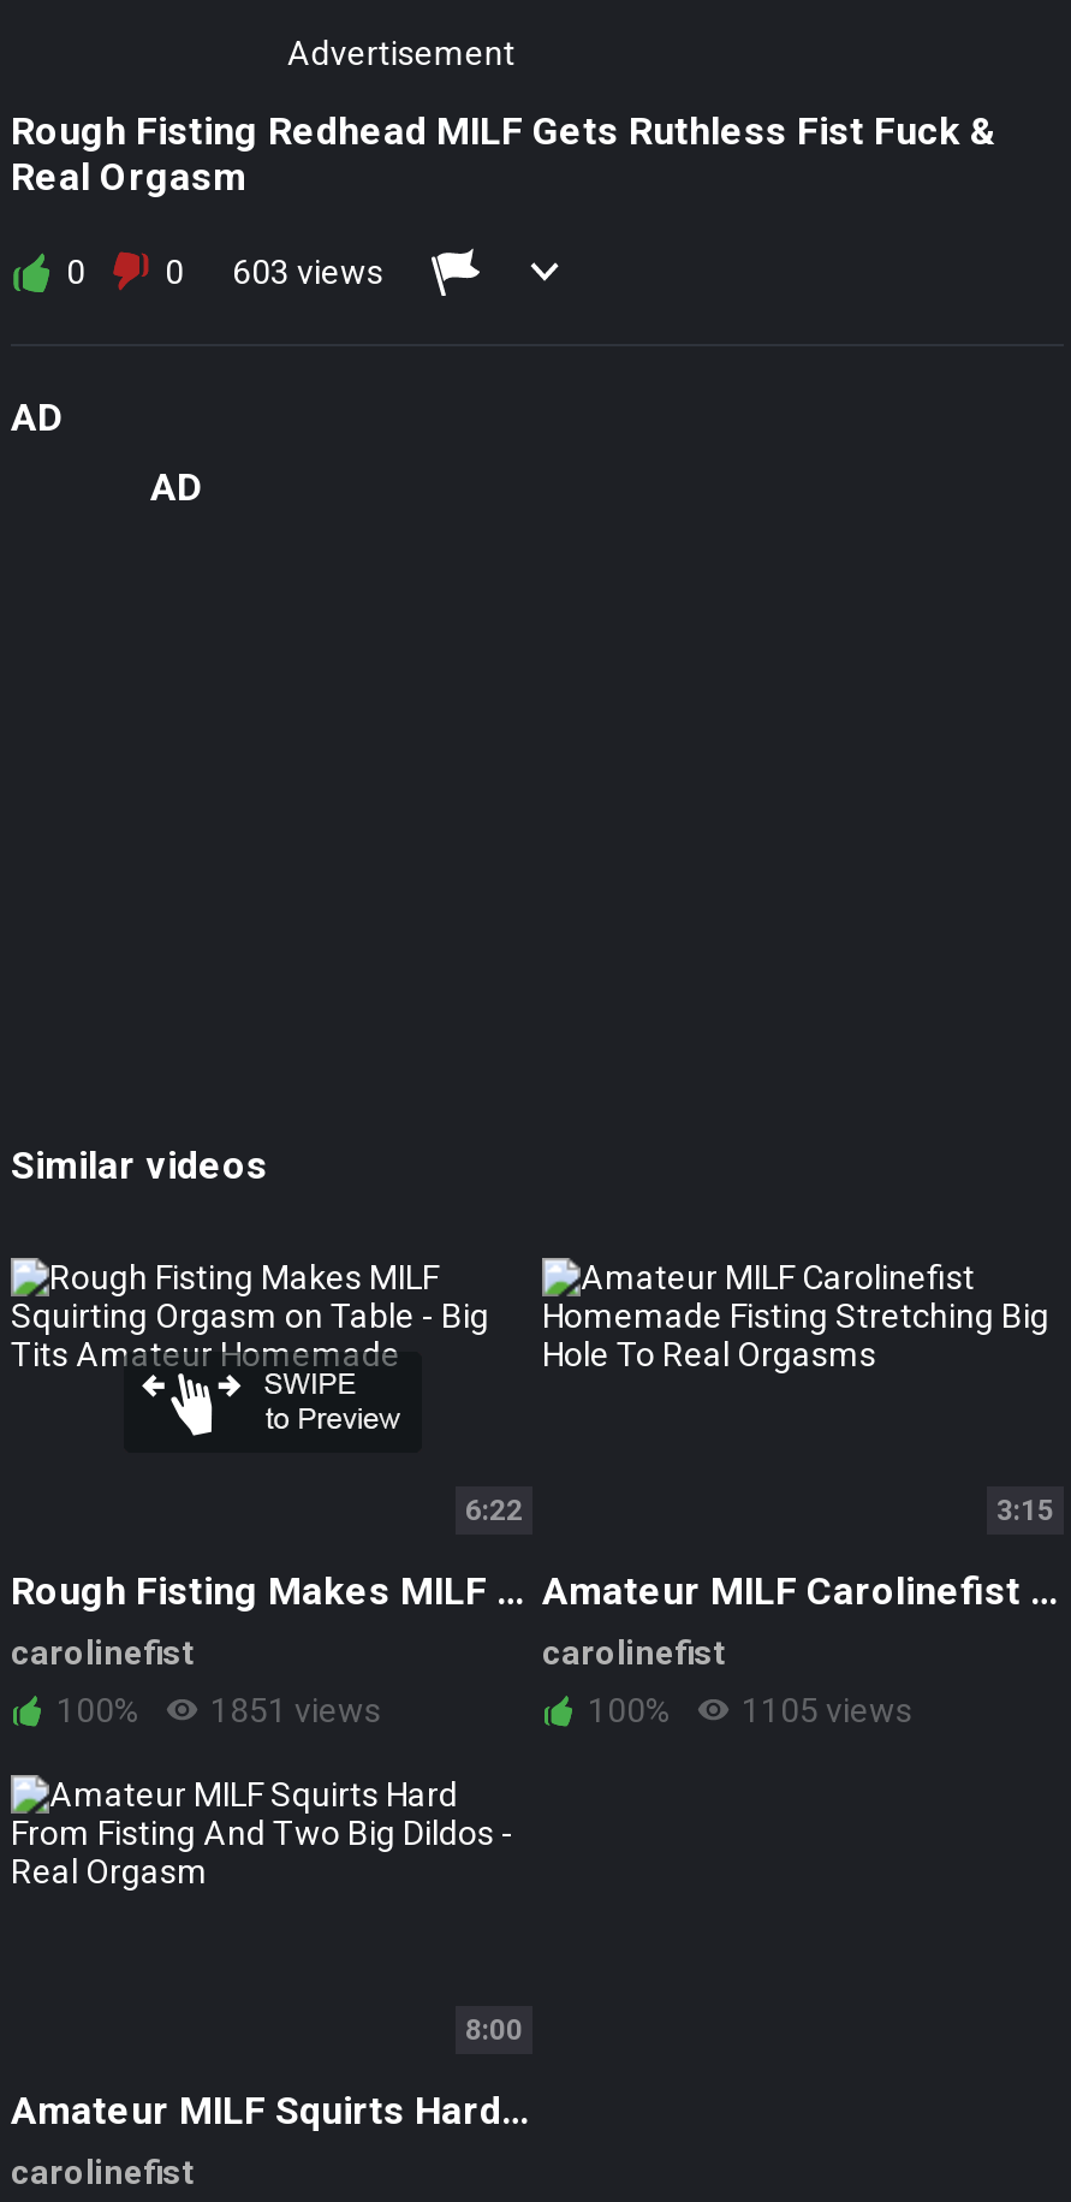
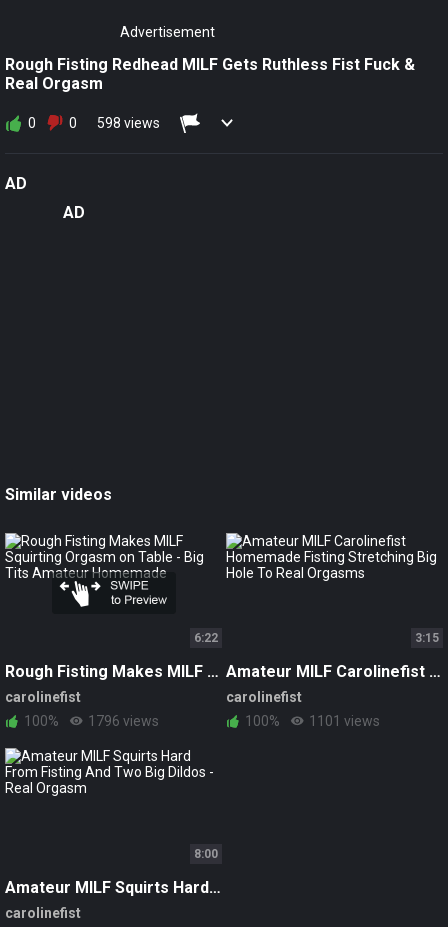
[165,253,383,291] 0 603 views -> [69,115,160,131] 0 598 views
[56,1692,381,1730] 100% 1851 views -> [24,713,159,729] 100% 1796 views
[588,1692,912,1730] 100% 1105 views -> [245,713,380,729] 100% 1101 views

